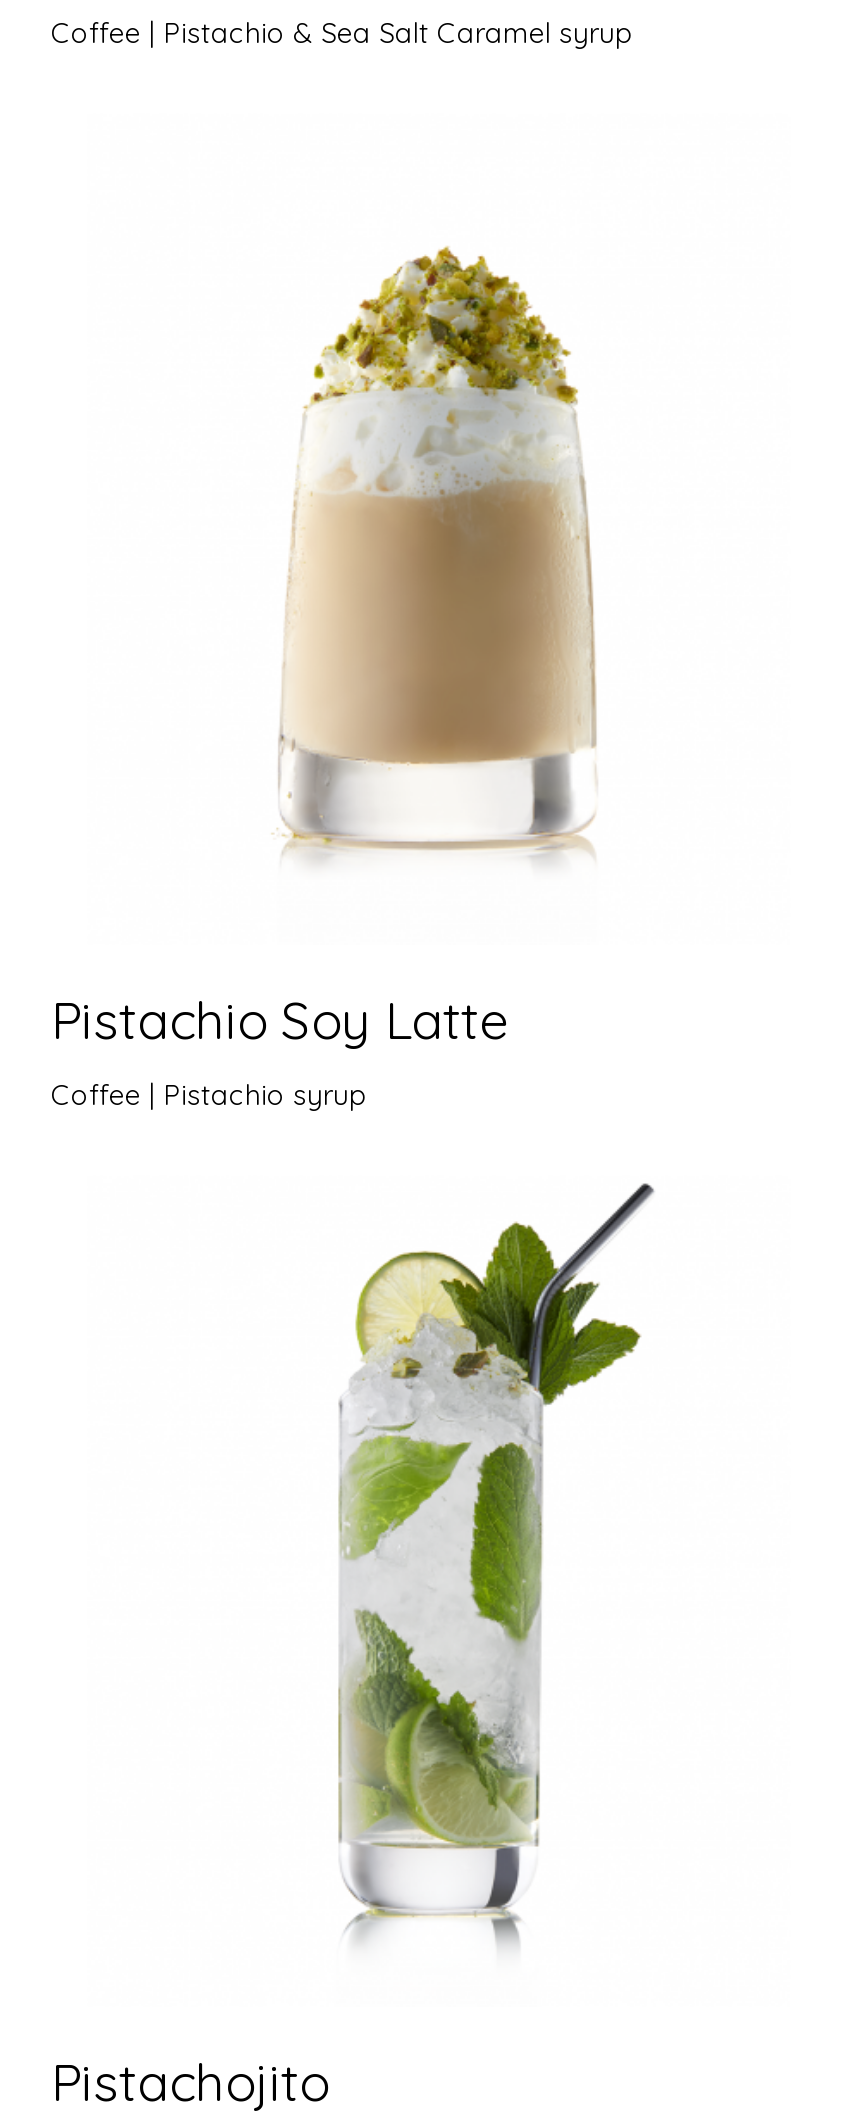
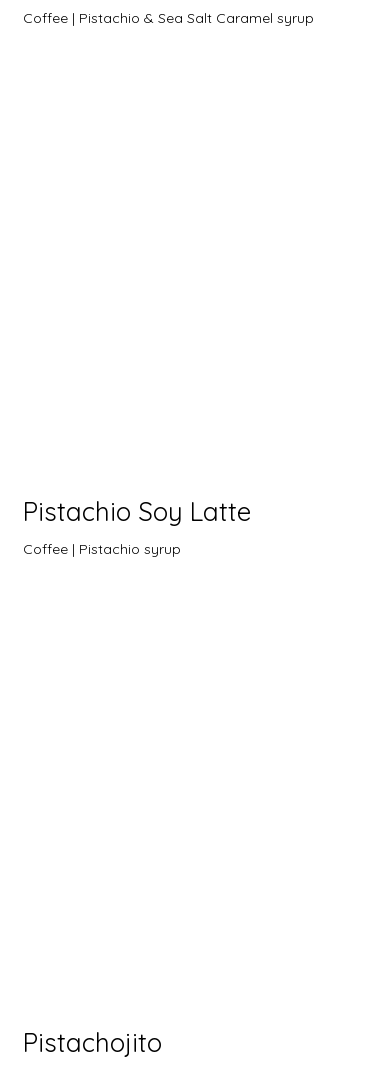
[277,245,597,863] [image] -> none
[337,1181,655,1947] [image] -> none

